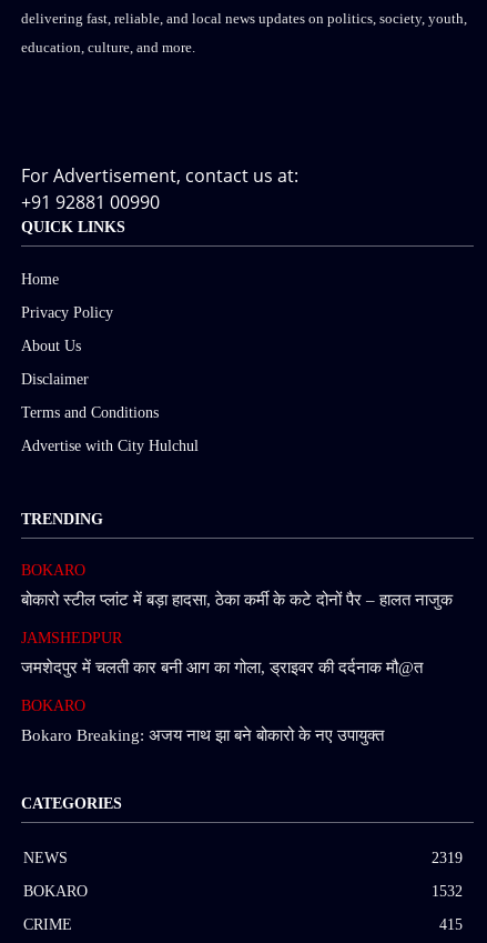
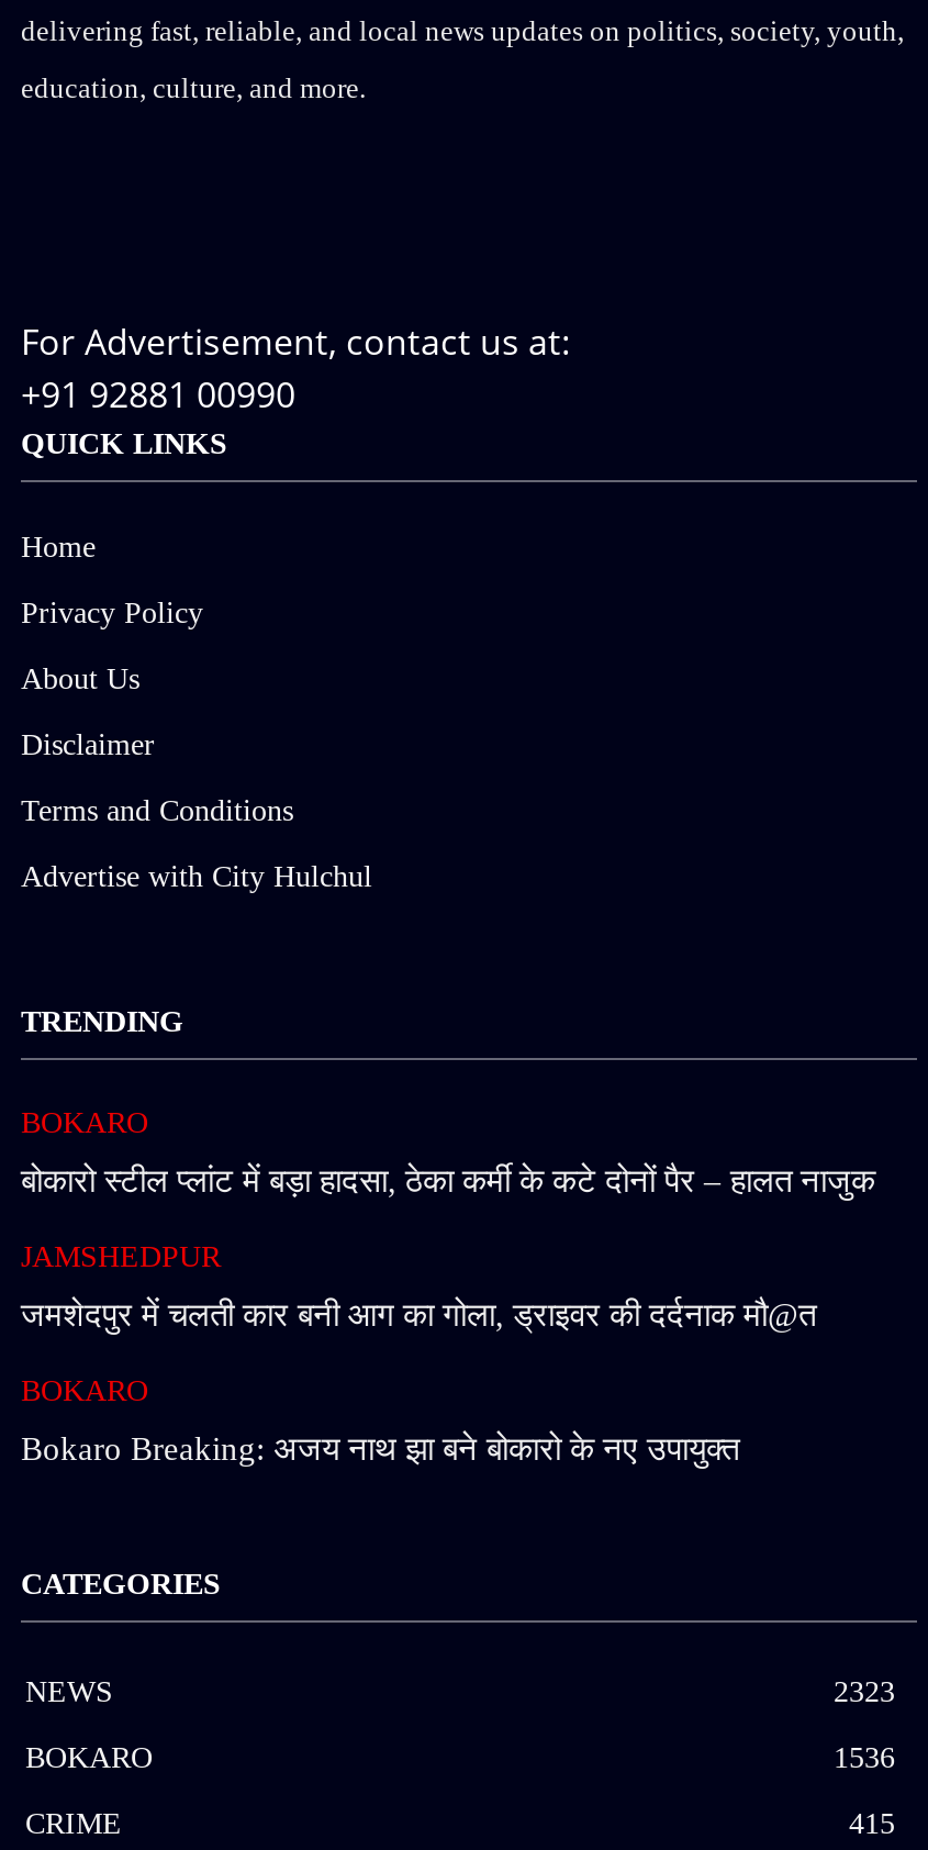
[432,849,463,866] 2319 -> [834,1674,895,1707] 2323
[432,883,463,899] 1532 -> [834,1740,895,1773] 1536

